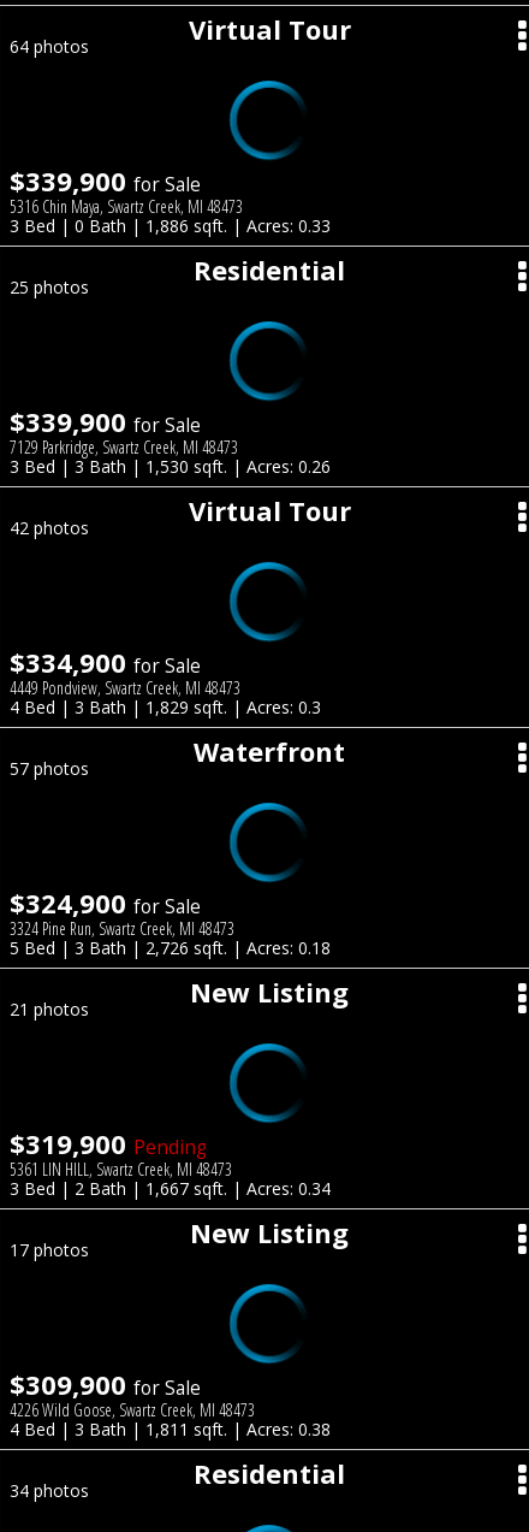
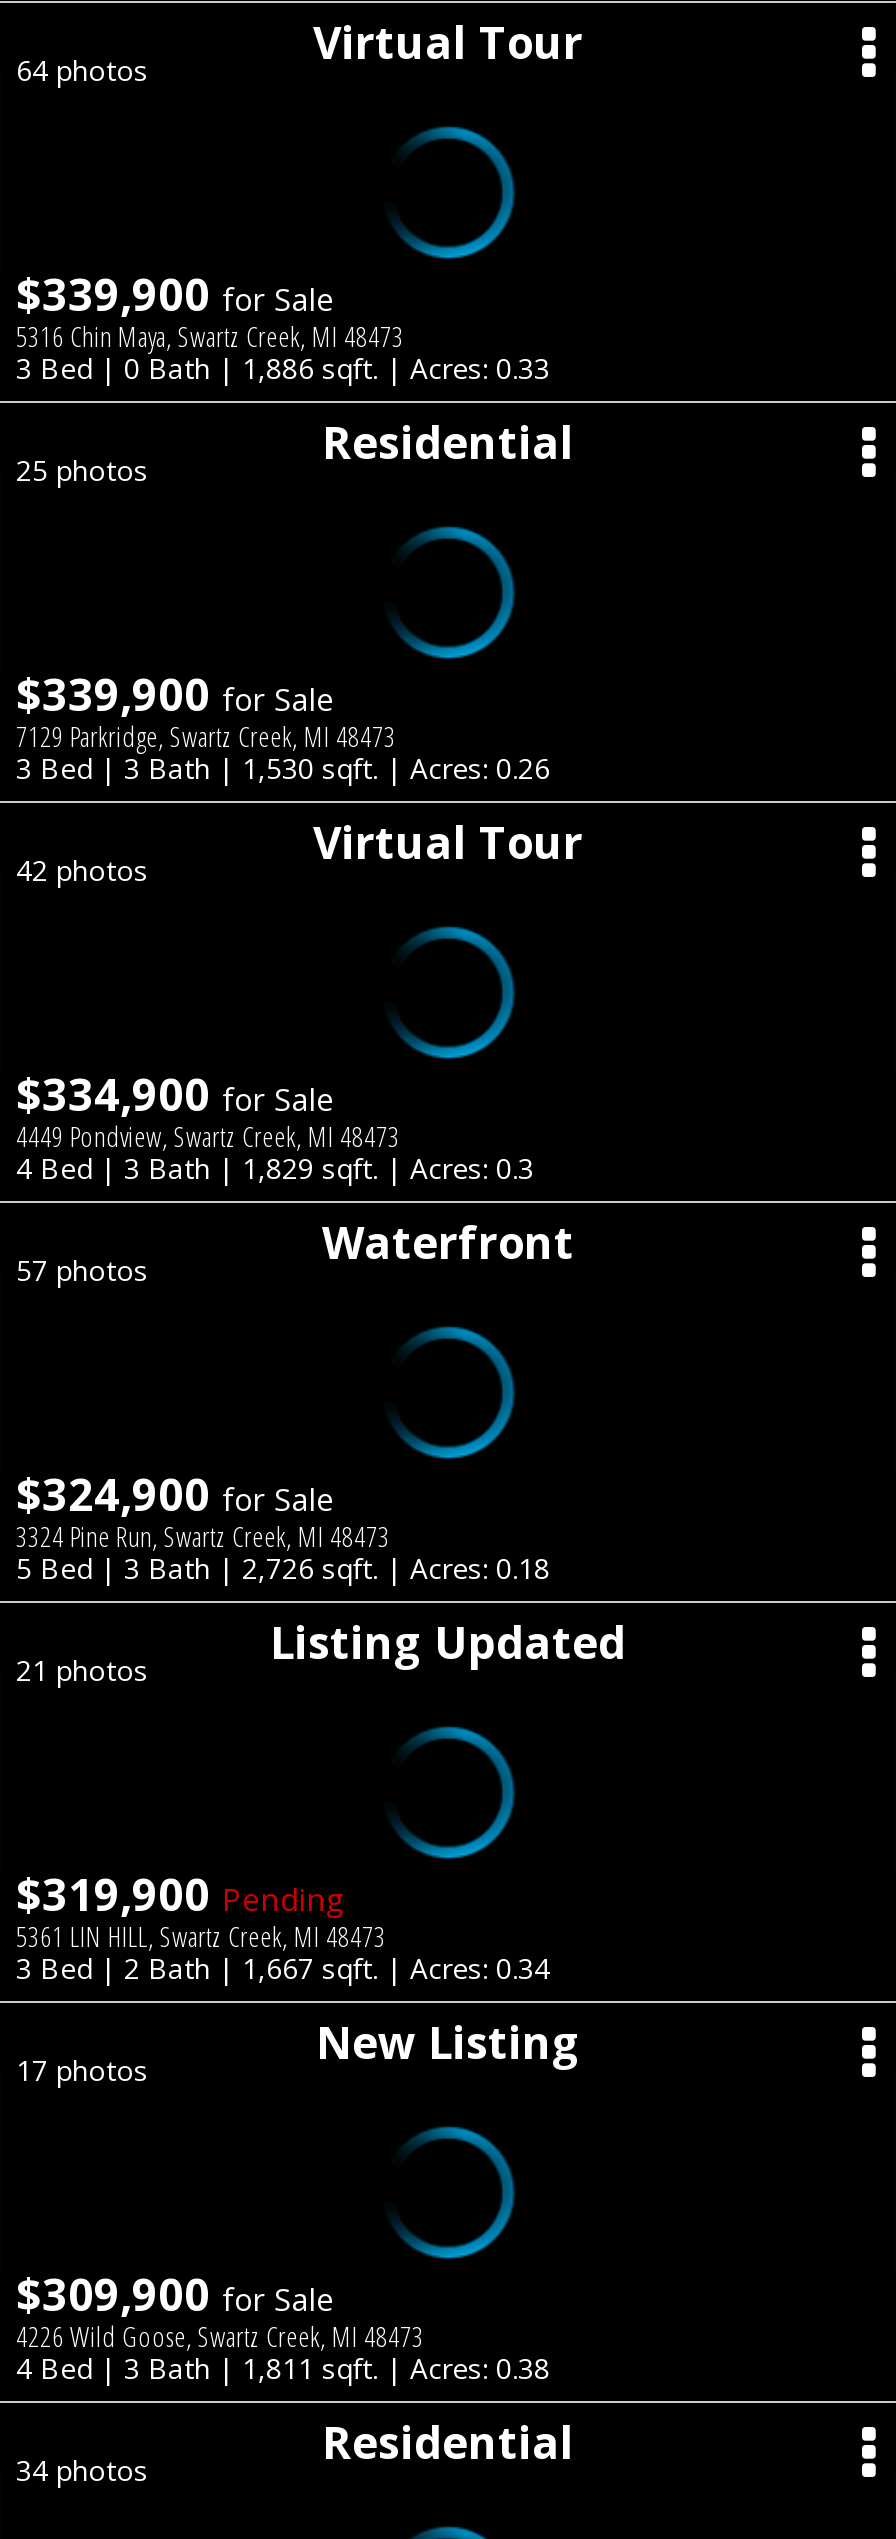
[228,82,309,159] [image] -> [382,127,516,255] [image]
[228,323,309,400] [image] -> [382,527,516,655] [image]
[228,563,309,640] [image] -> [382,927,516,1055] [image]
[228,804,309,881] [image] -> [382,1327,516,1455] [image]
[190,974,349,1010] New Listing -> [270,1611,626,1671] Listing Updated
[228,1045,309,1122] [image] -> [382,1727,516,1855] [image]
[228,1285,309,1362] [image] -> [382,2127,516,2255] [image]

